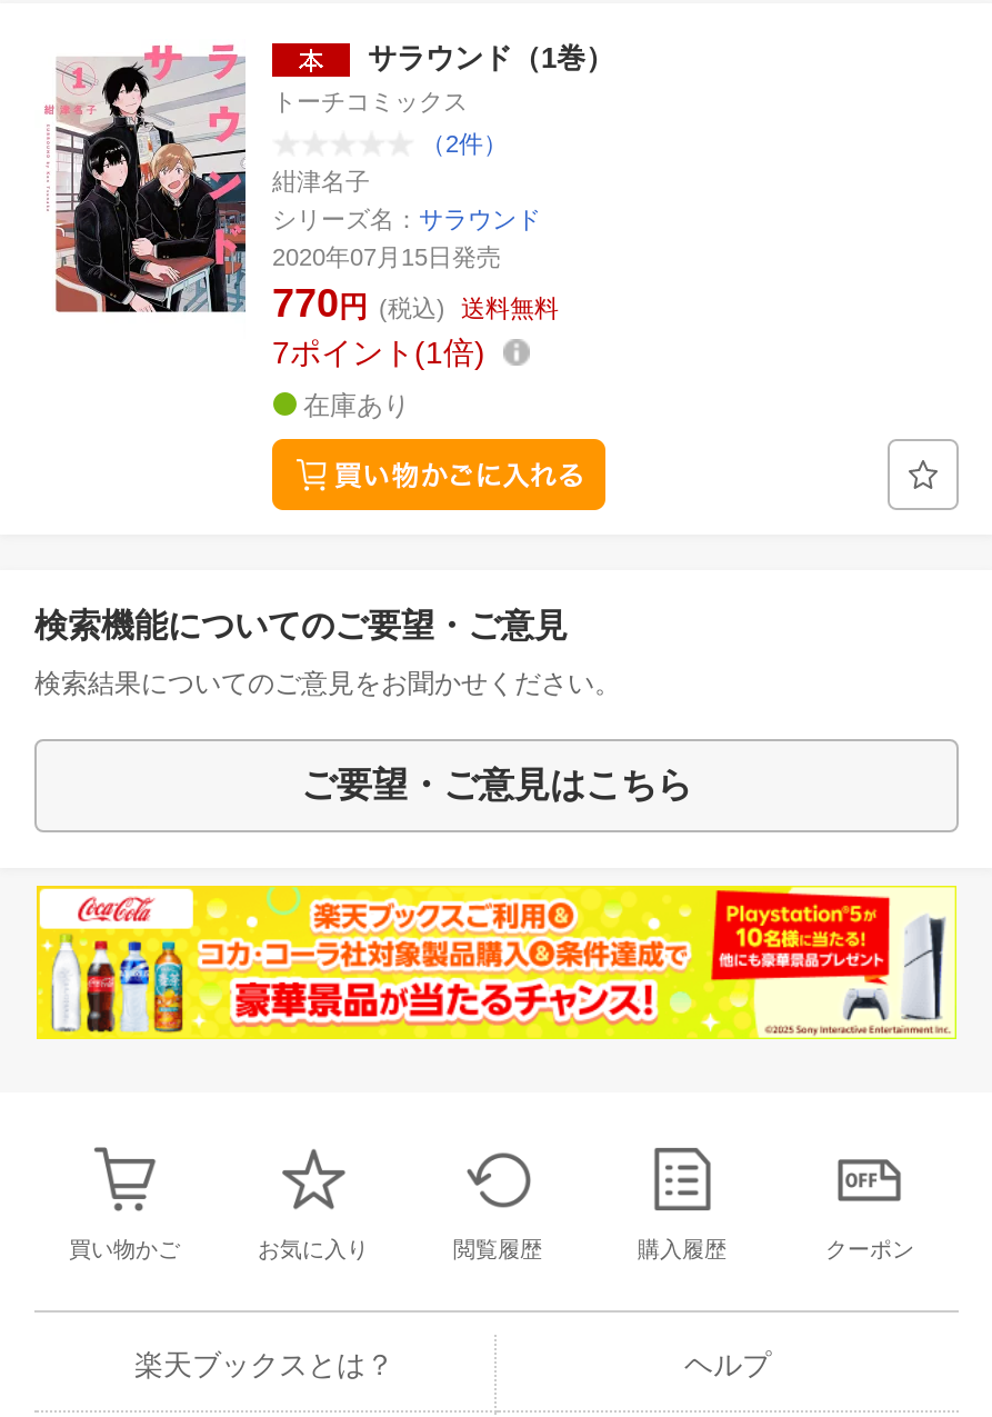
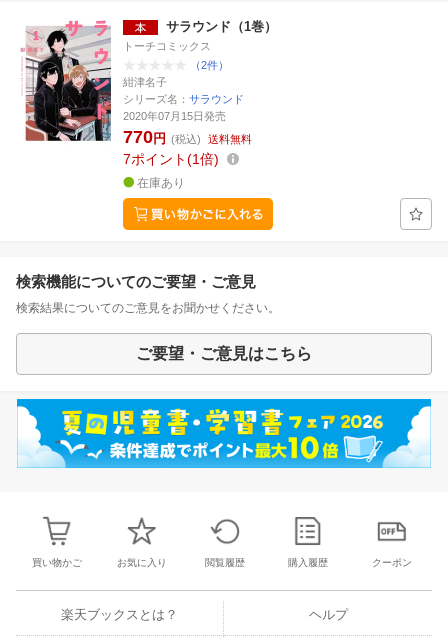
[34,884,959,1041] [image] -> [16,398,432,469] [image]

